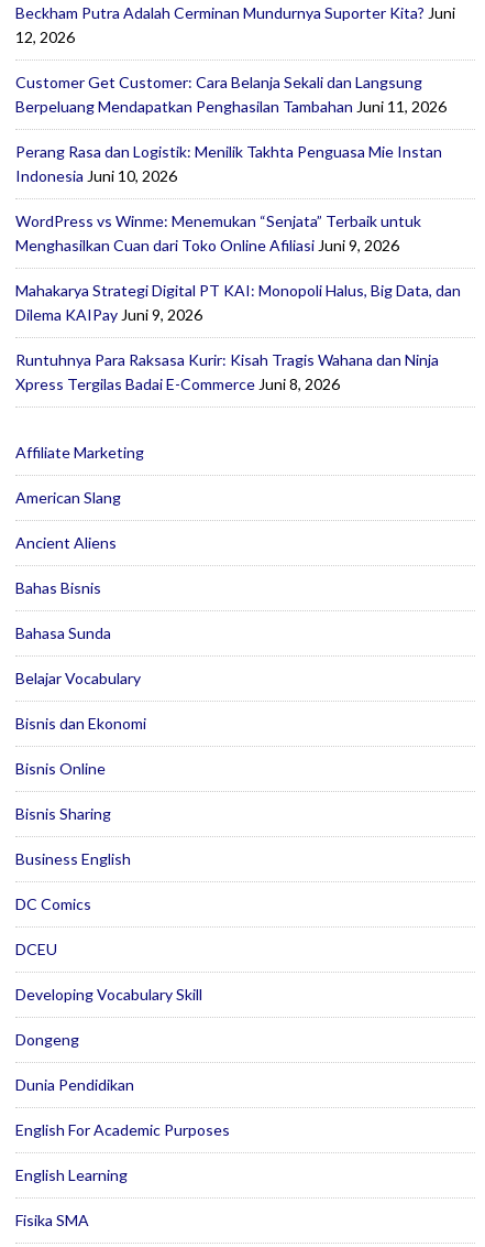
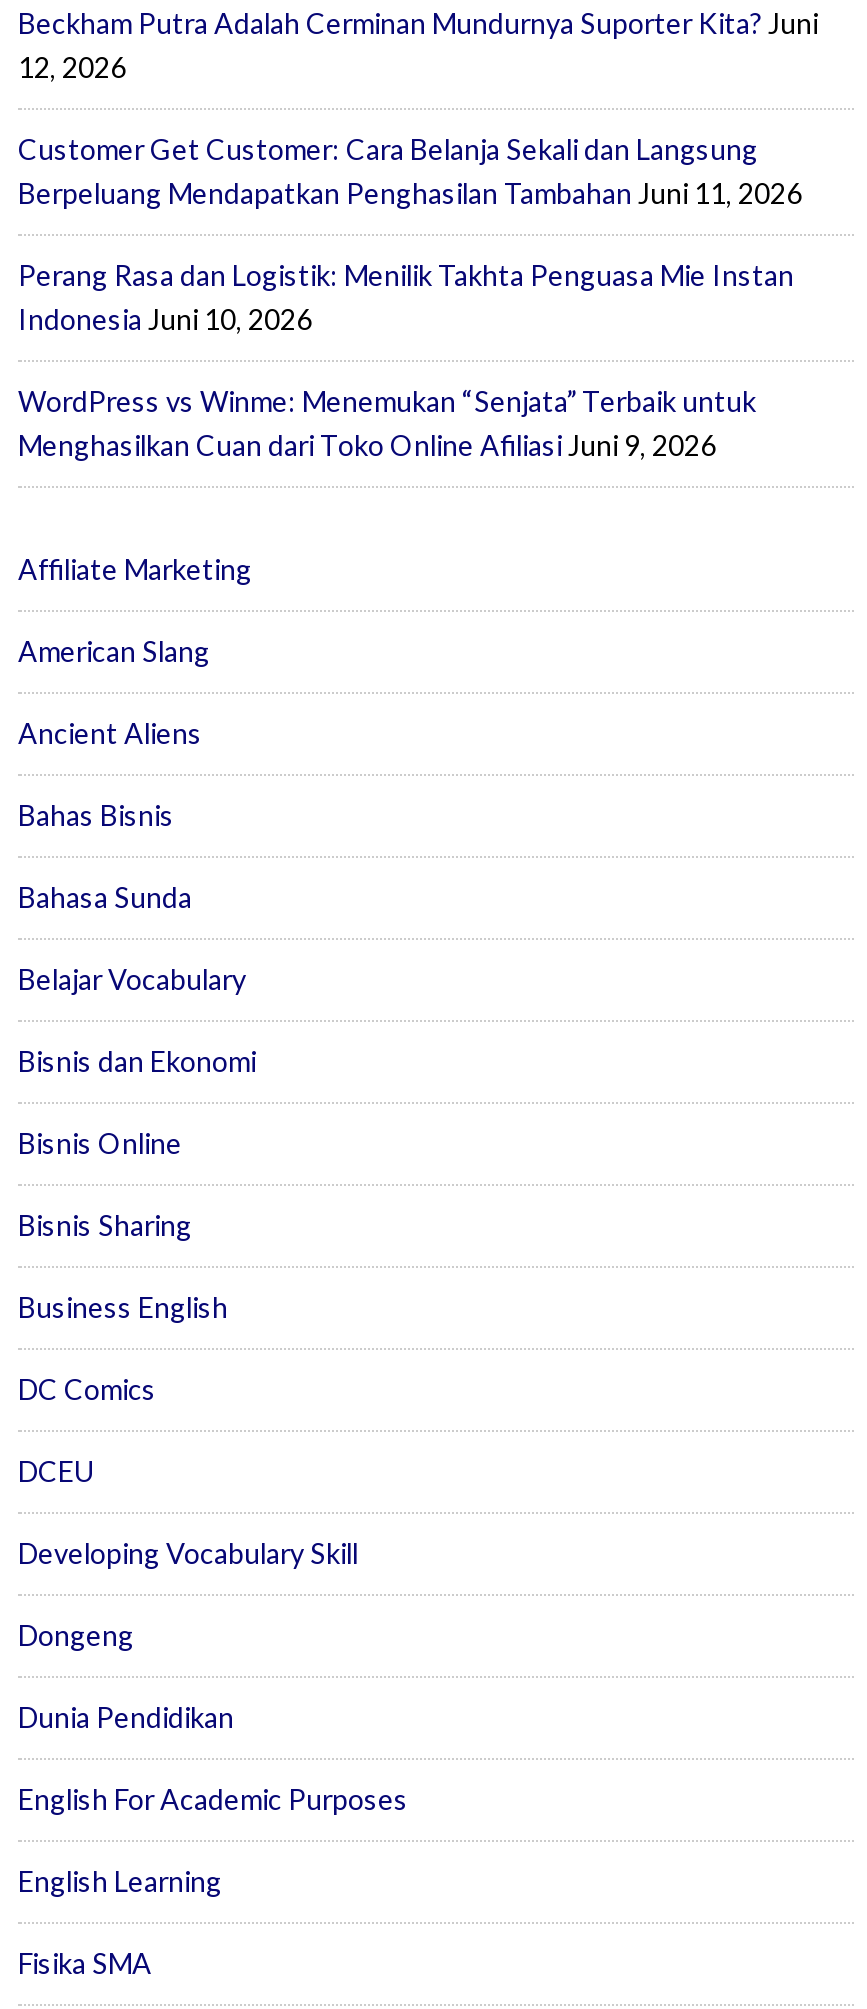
[15,281,461,394] Mahakarya Strategi Digital PT KAI: Monopoli Halus, Big Data, dan | Dilema KAIPay Juni 9, 2026 | Runtuhnya Para Raksasa Kurir: Kisah Tragis Wahana dan Ninja | Xpress Tergilas Badai E-Commerce Juni 8, 2026 -> none

